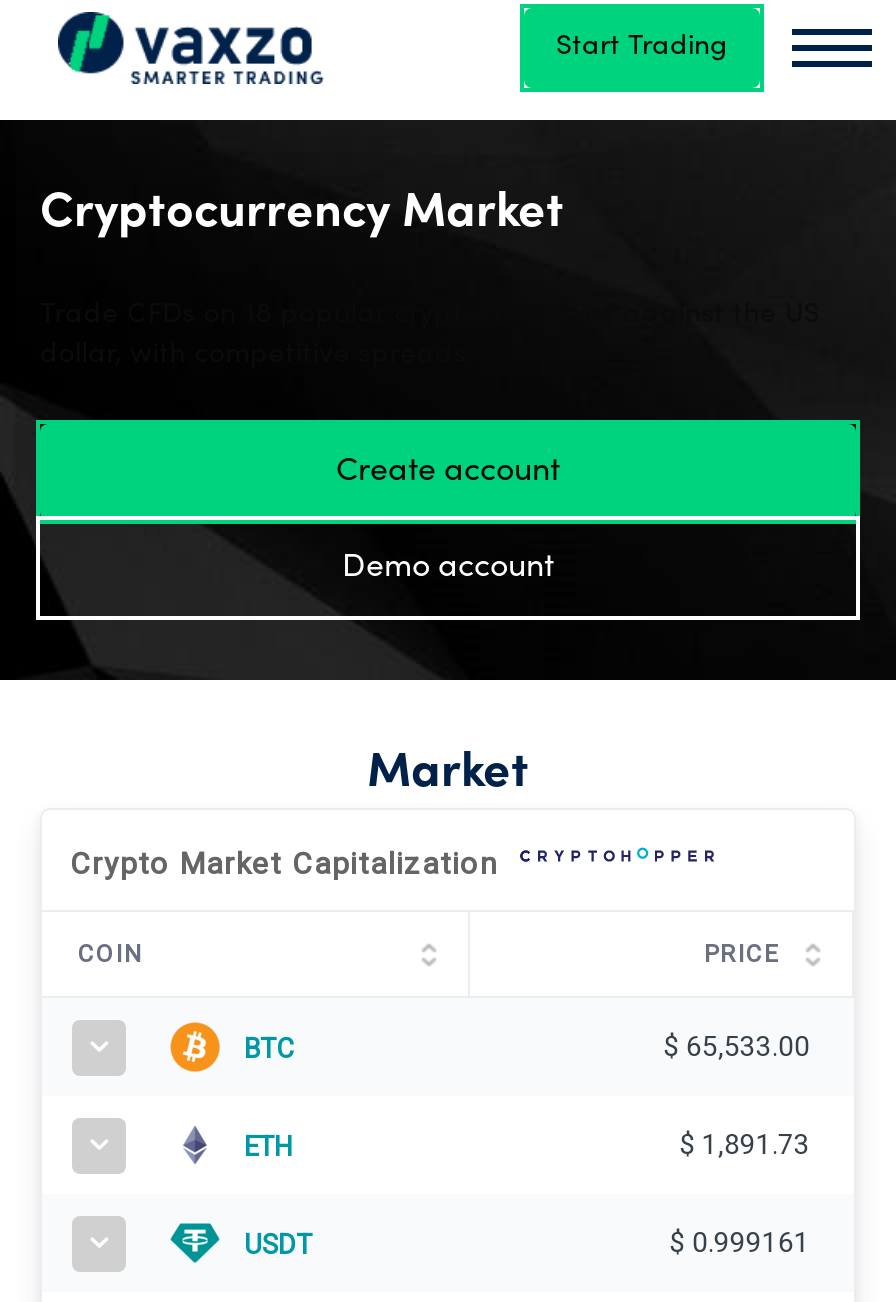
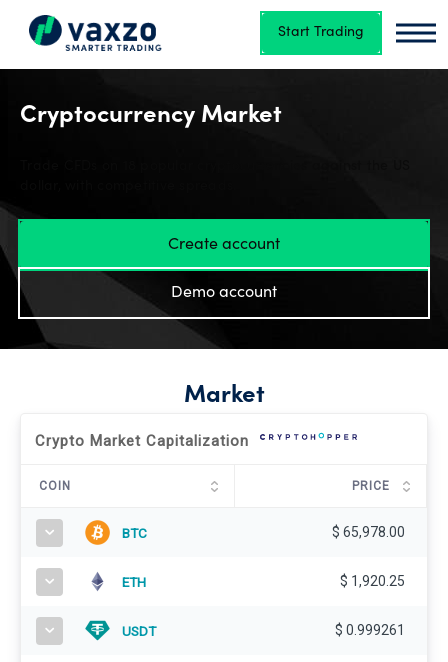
[664,1030,810,1062] $65,533.00 -> [332,524,405,540] $65,978.00
[680,1128,810,1160] $1,891.73 -> [340,573,405,589] $1,920.25
[670,1226,810,1258] $0.999161 -> [335,622,405,638] $0.999261

